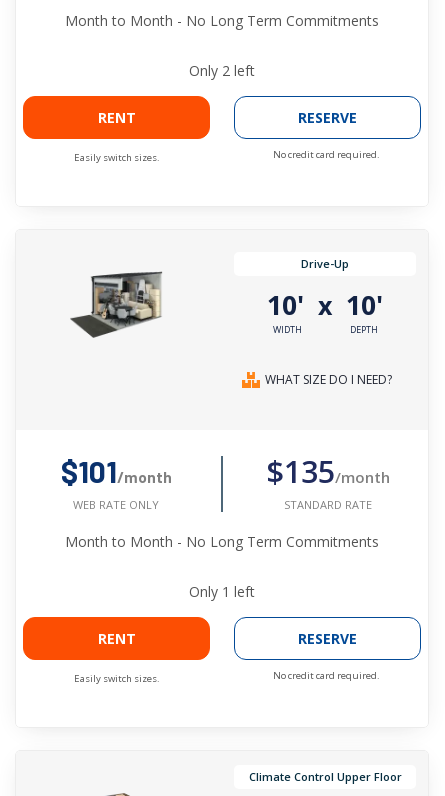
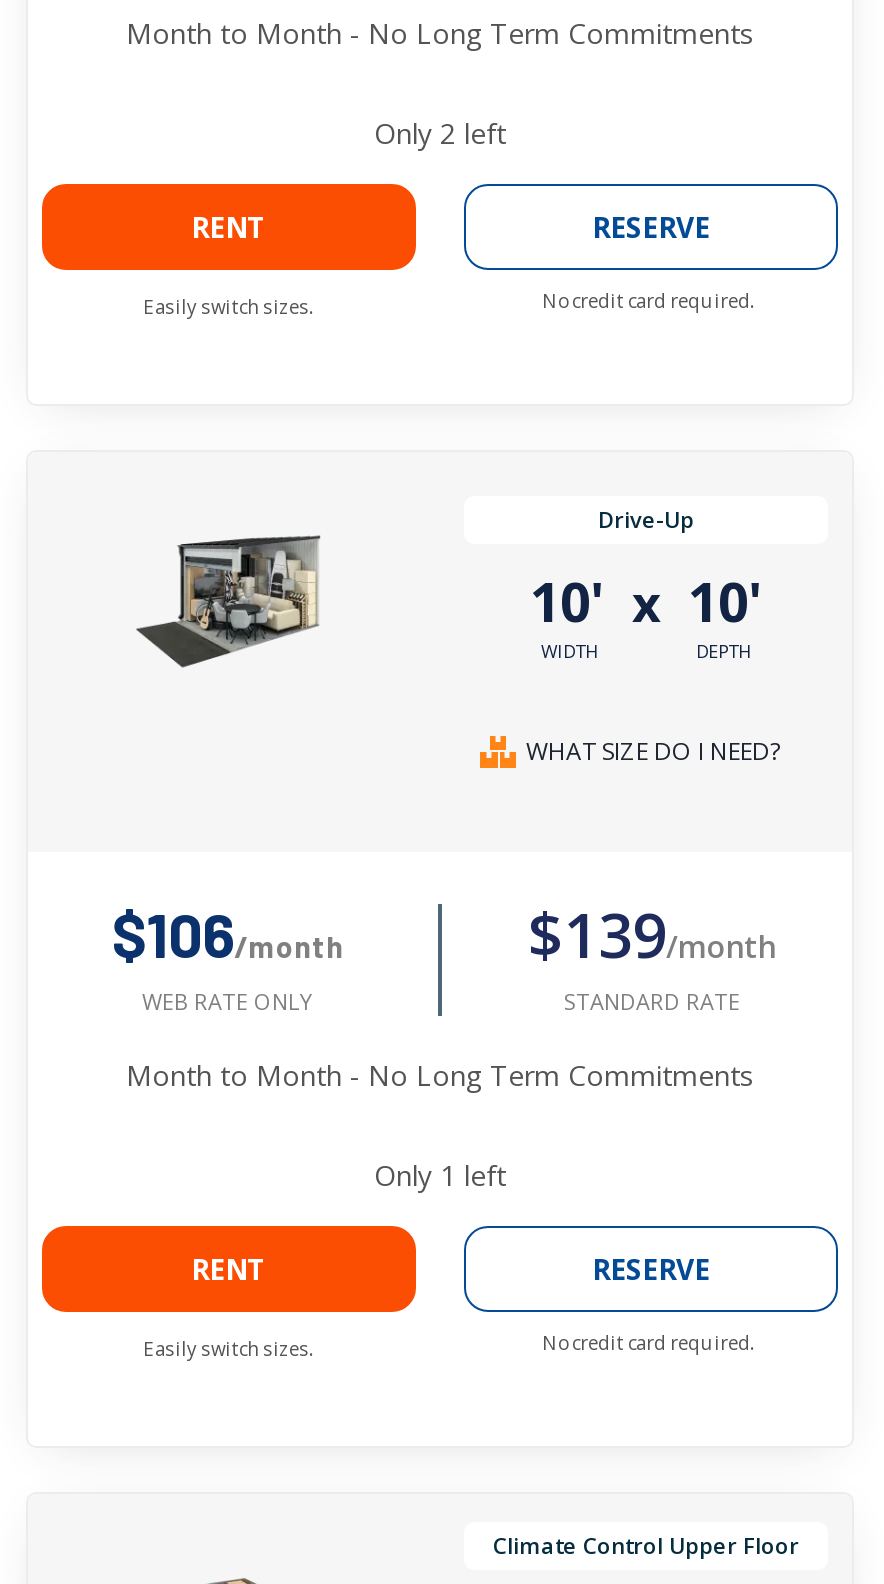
[60,453,171,489] $101/month -> [112,899,344,971] $106/month
[266,451,390,492] $135/month -> [528,894,776,976] $139/month

